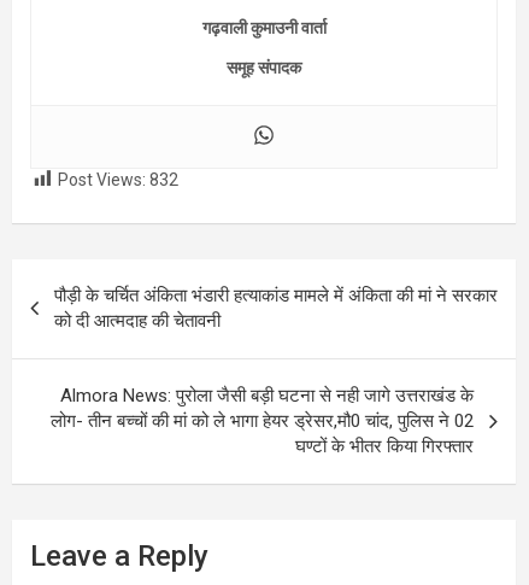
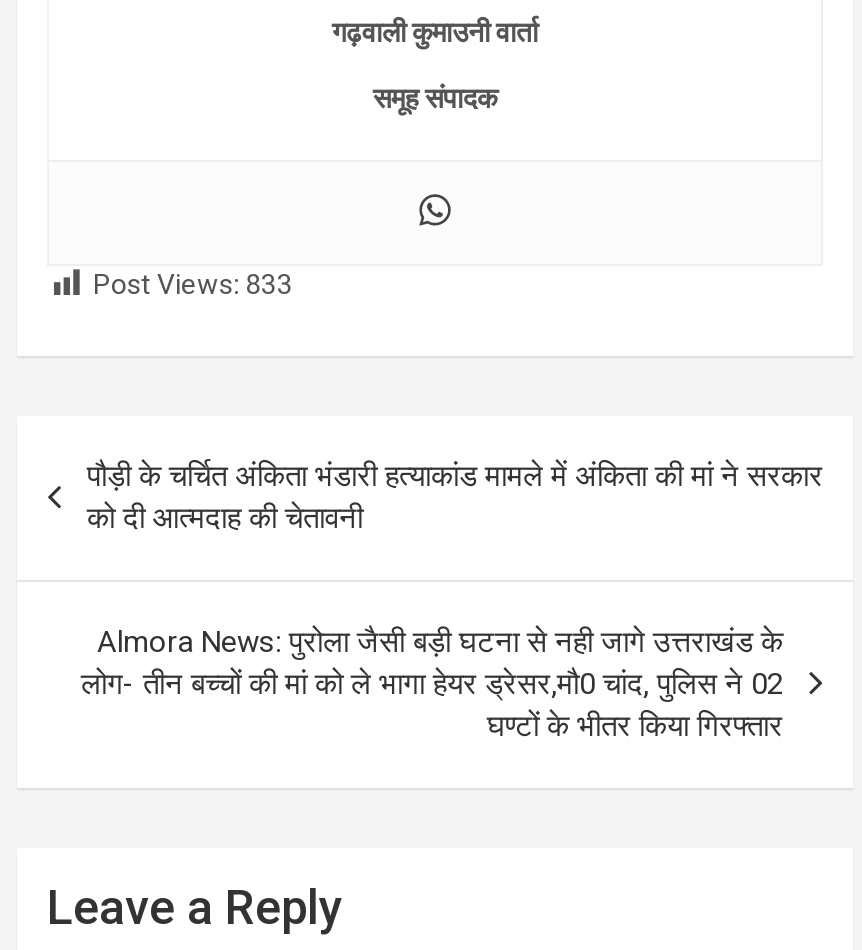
[58,170,178,189] Post Views: 832 -> [93,268,293,300] Post Views: 833

